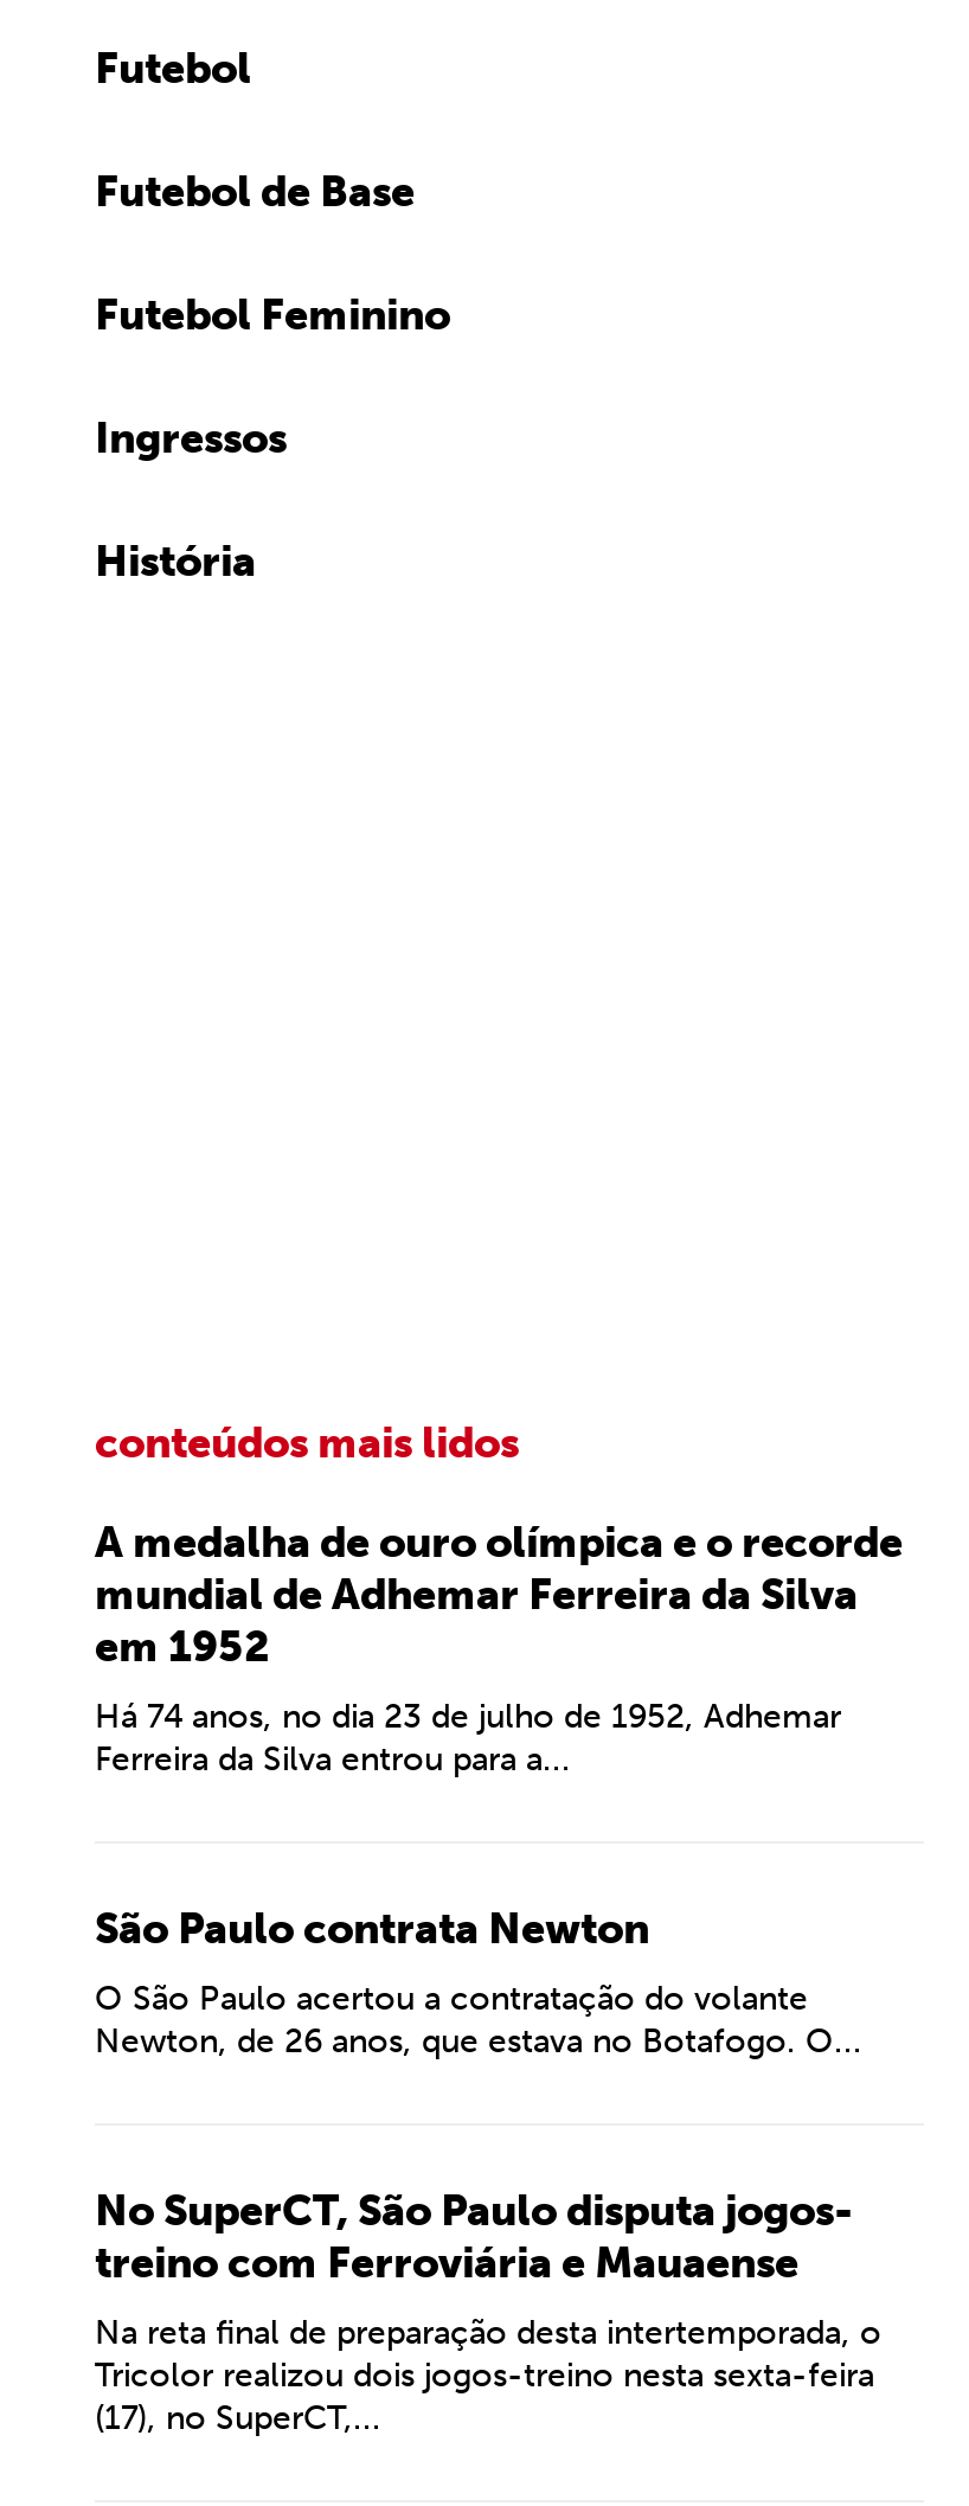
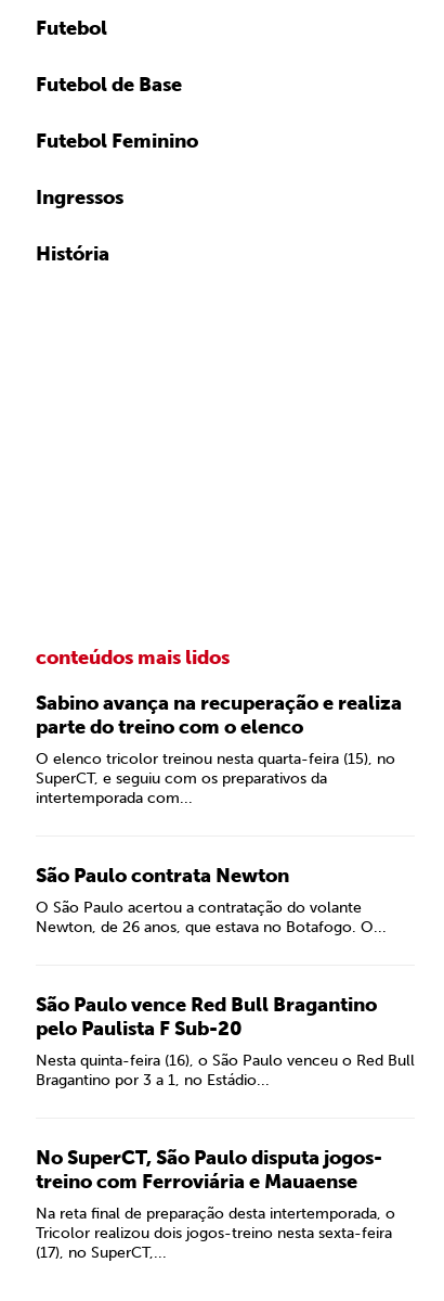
[95,1517,903,1673] A medalha de ouro olímpica e o recorde | mundial de Adhemar Ferreira da Silva | em 1952 -> [36,691,402,739] Sabino avança na recuperação e realiza | parte do treino com o elenco
[95,1697,841,1780] Há 74 anos, no dia 23 de julho de 1952, Adhemar | Ferreira da Silva entrou para a... -> [36,750,395,807] O elenco tricolor treinou nesta quarta-feira (15), no | SuperCT, e seguiu com os preparativos da | intertemporada com...
none -> [36,993,415,1089] São Paulo vence Red Bull Bragantino | pelo Paulista F Sub-20 | Nesta quinta-feira (16), o São Paulo venceu o Red Bull | Bragantino por 3 a 1, no Estádio...

